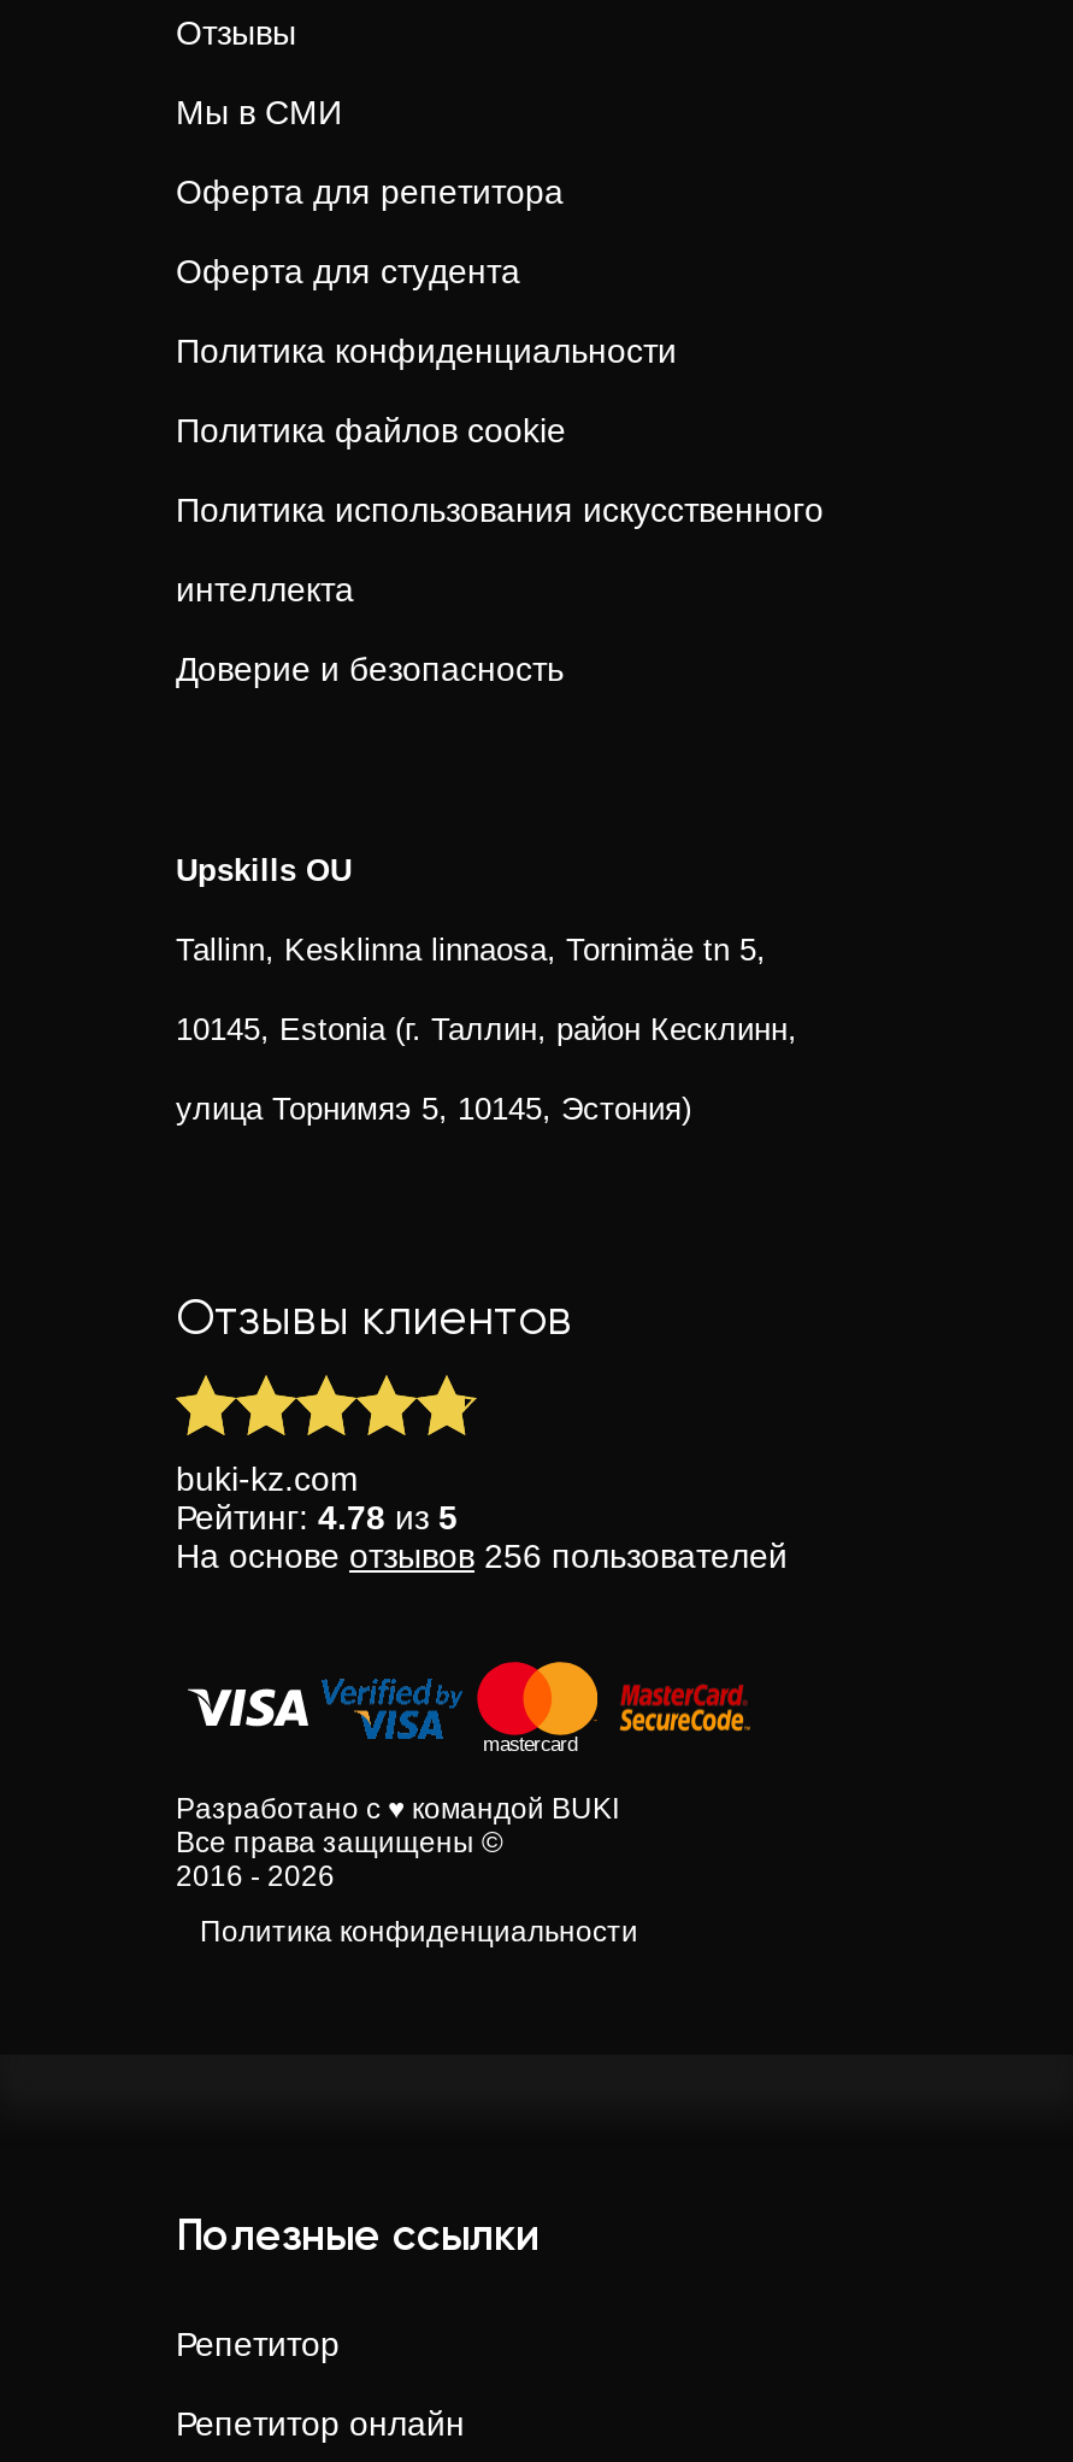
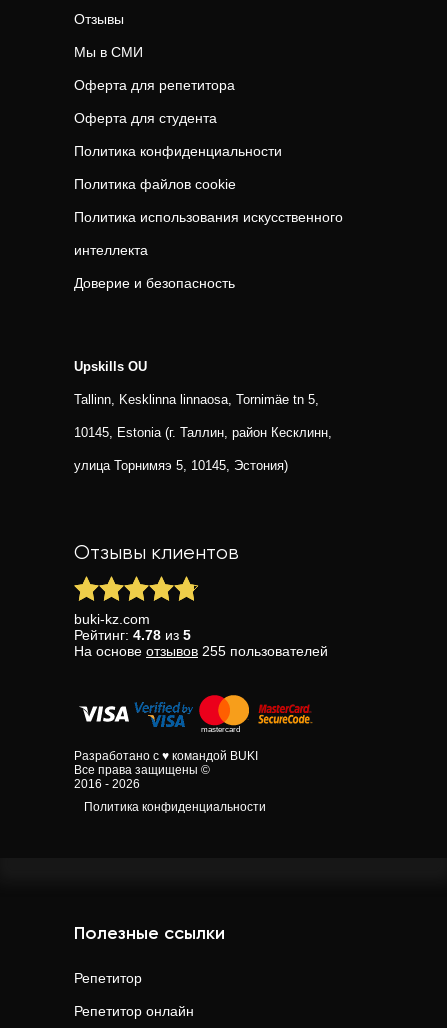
[176,1536,788,1575] На основе отзывов 256 пользователей -> [74,643,328,659] На основе отзывов 255 пользователей

